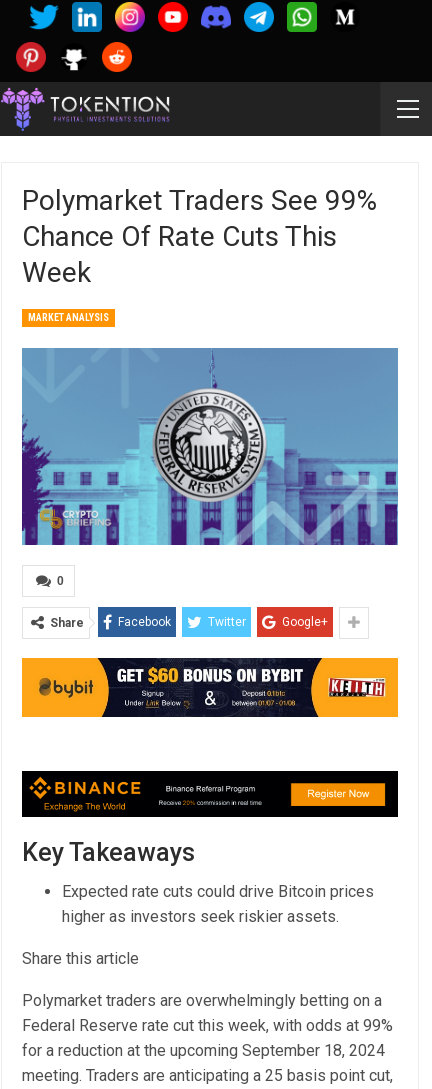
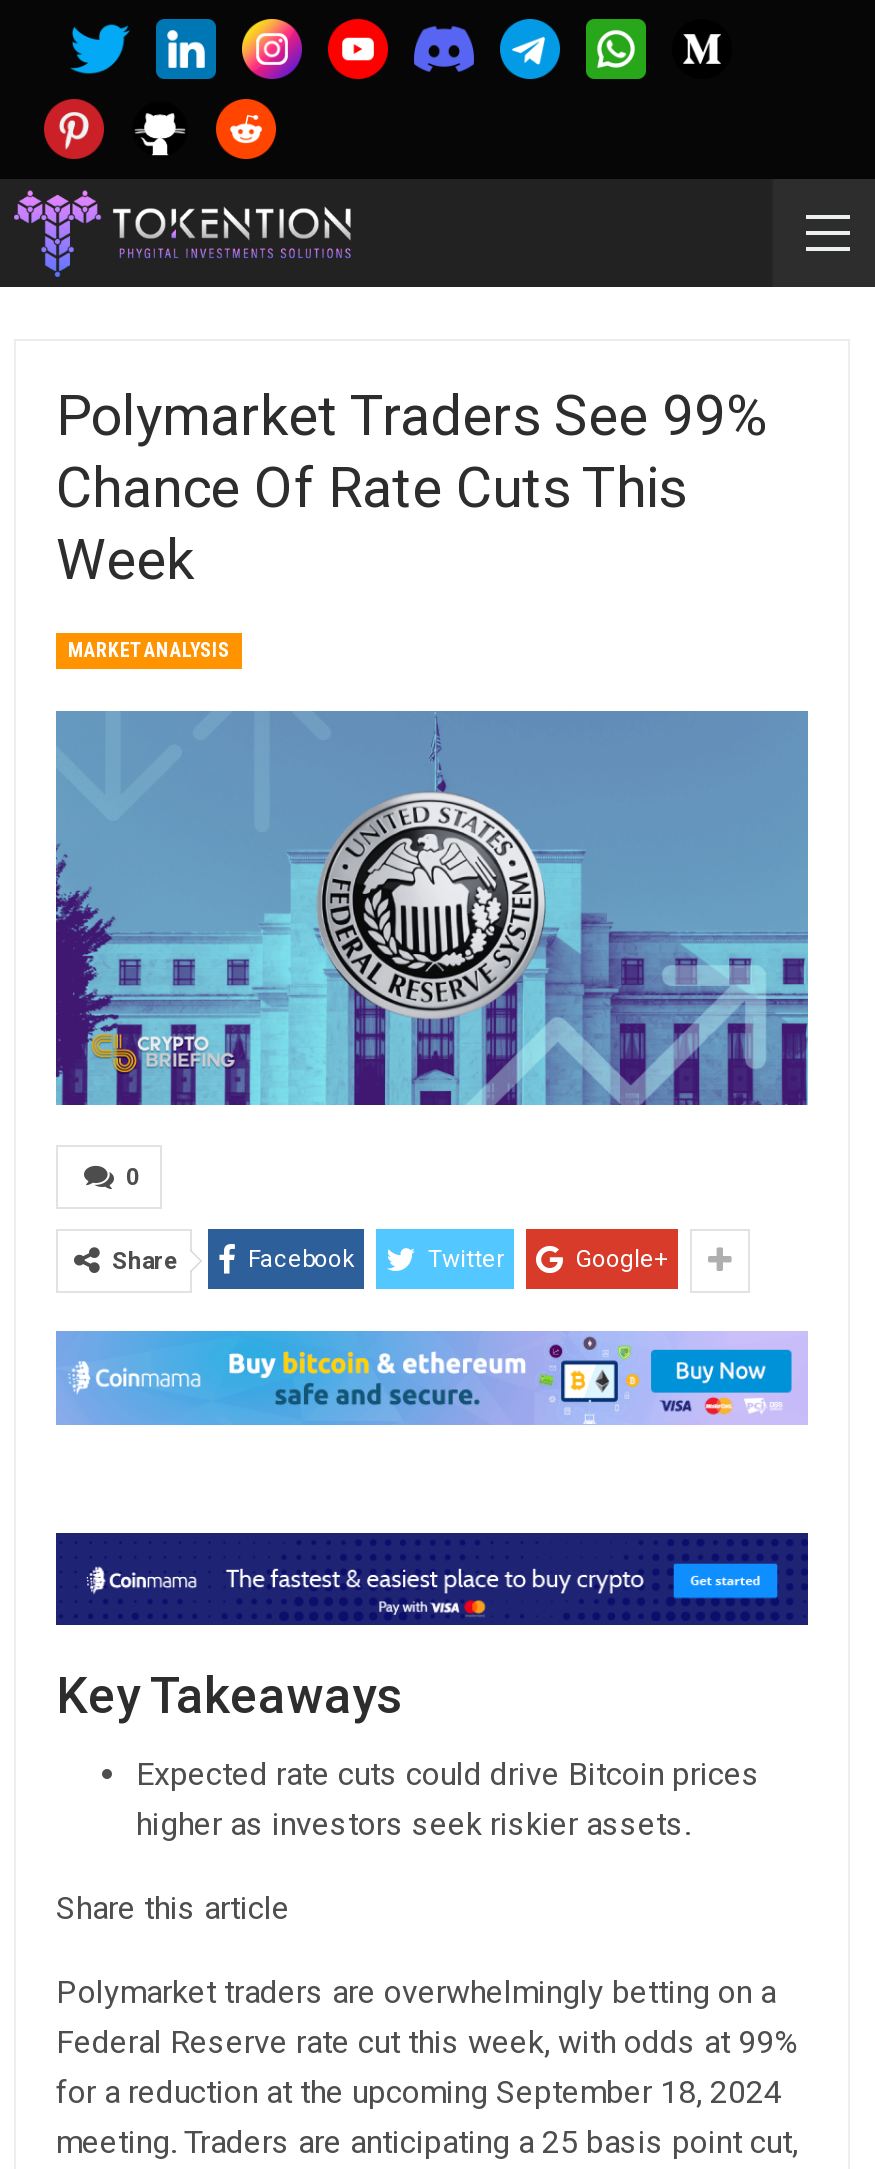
[21,657,399,718] [image] -> [54,1329,808,1427] [image]
[21,770,399,818] [image] -> [54,1531,810,1627] [image]

